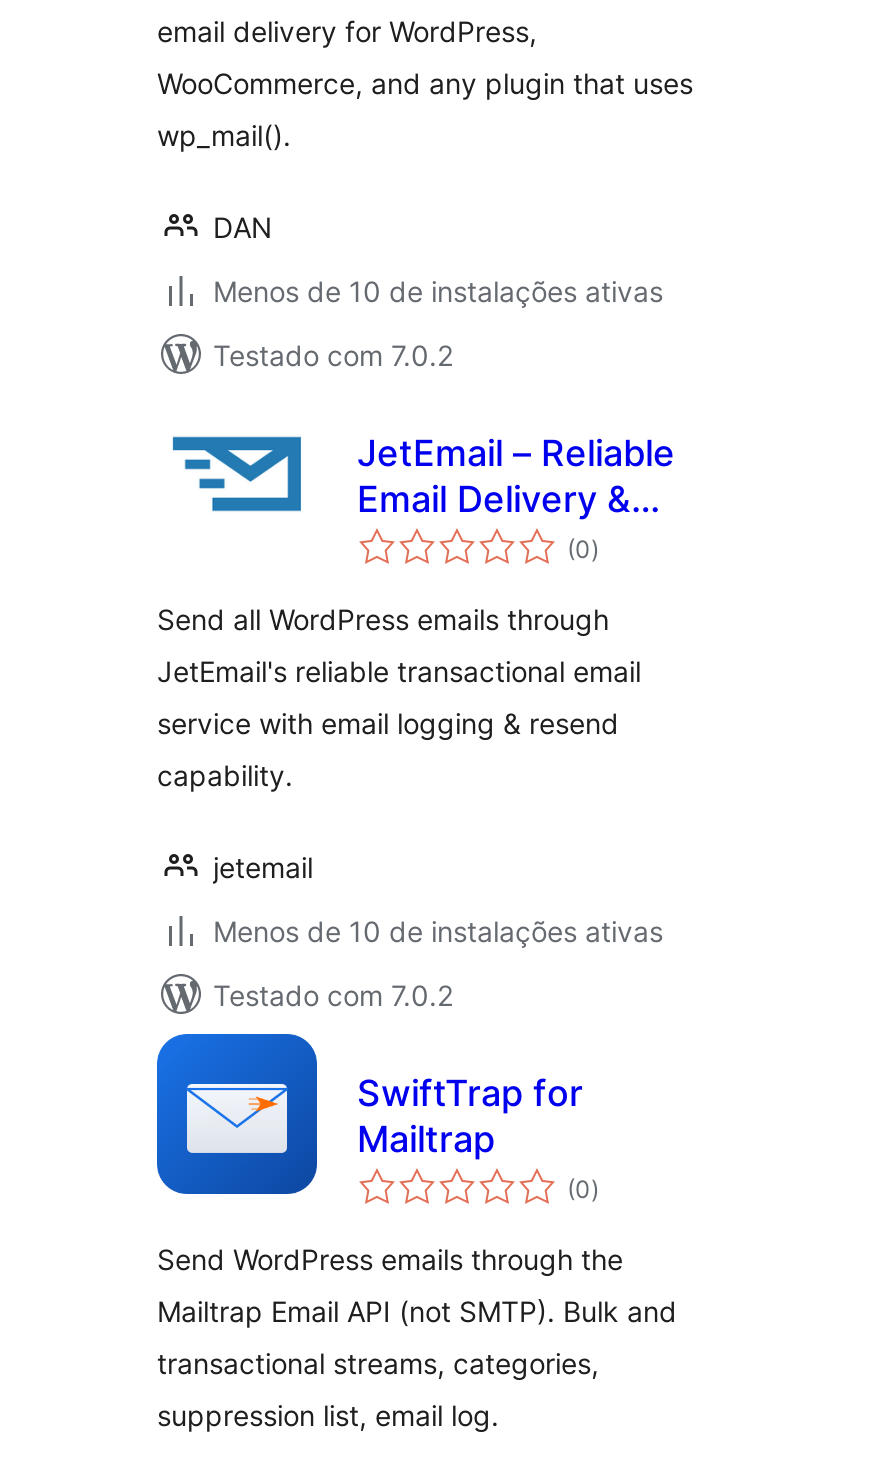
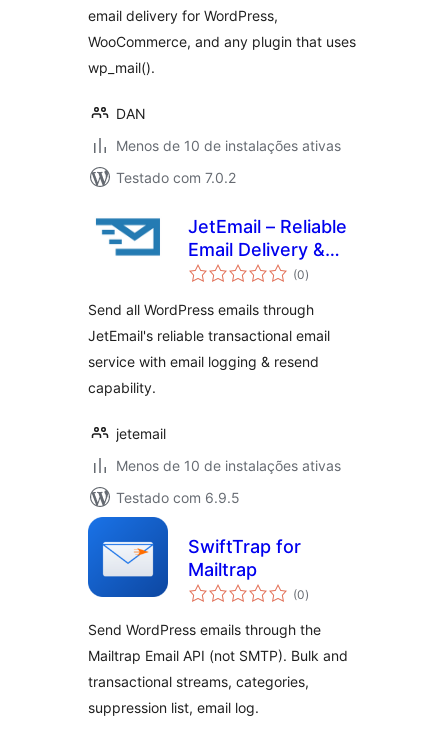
[213,978,453,1012] Testado com 7.0.2 -> [116,489,240,506] Testado com 6.9.5

